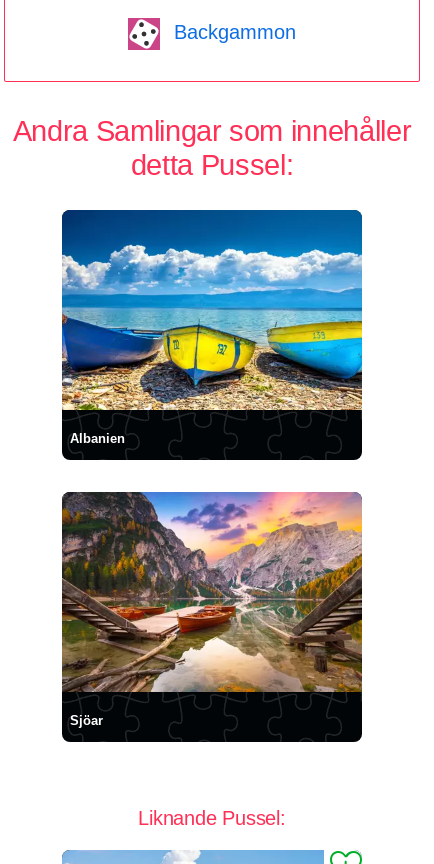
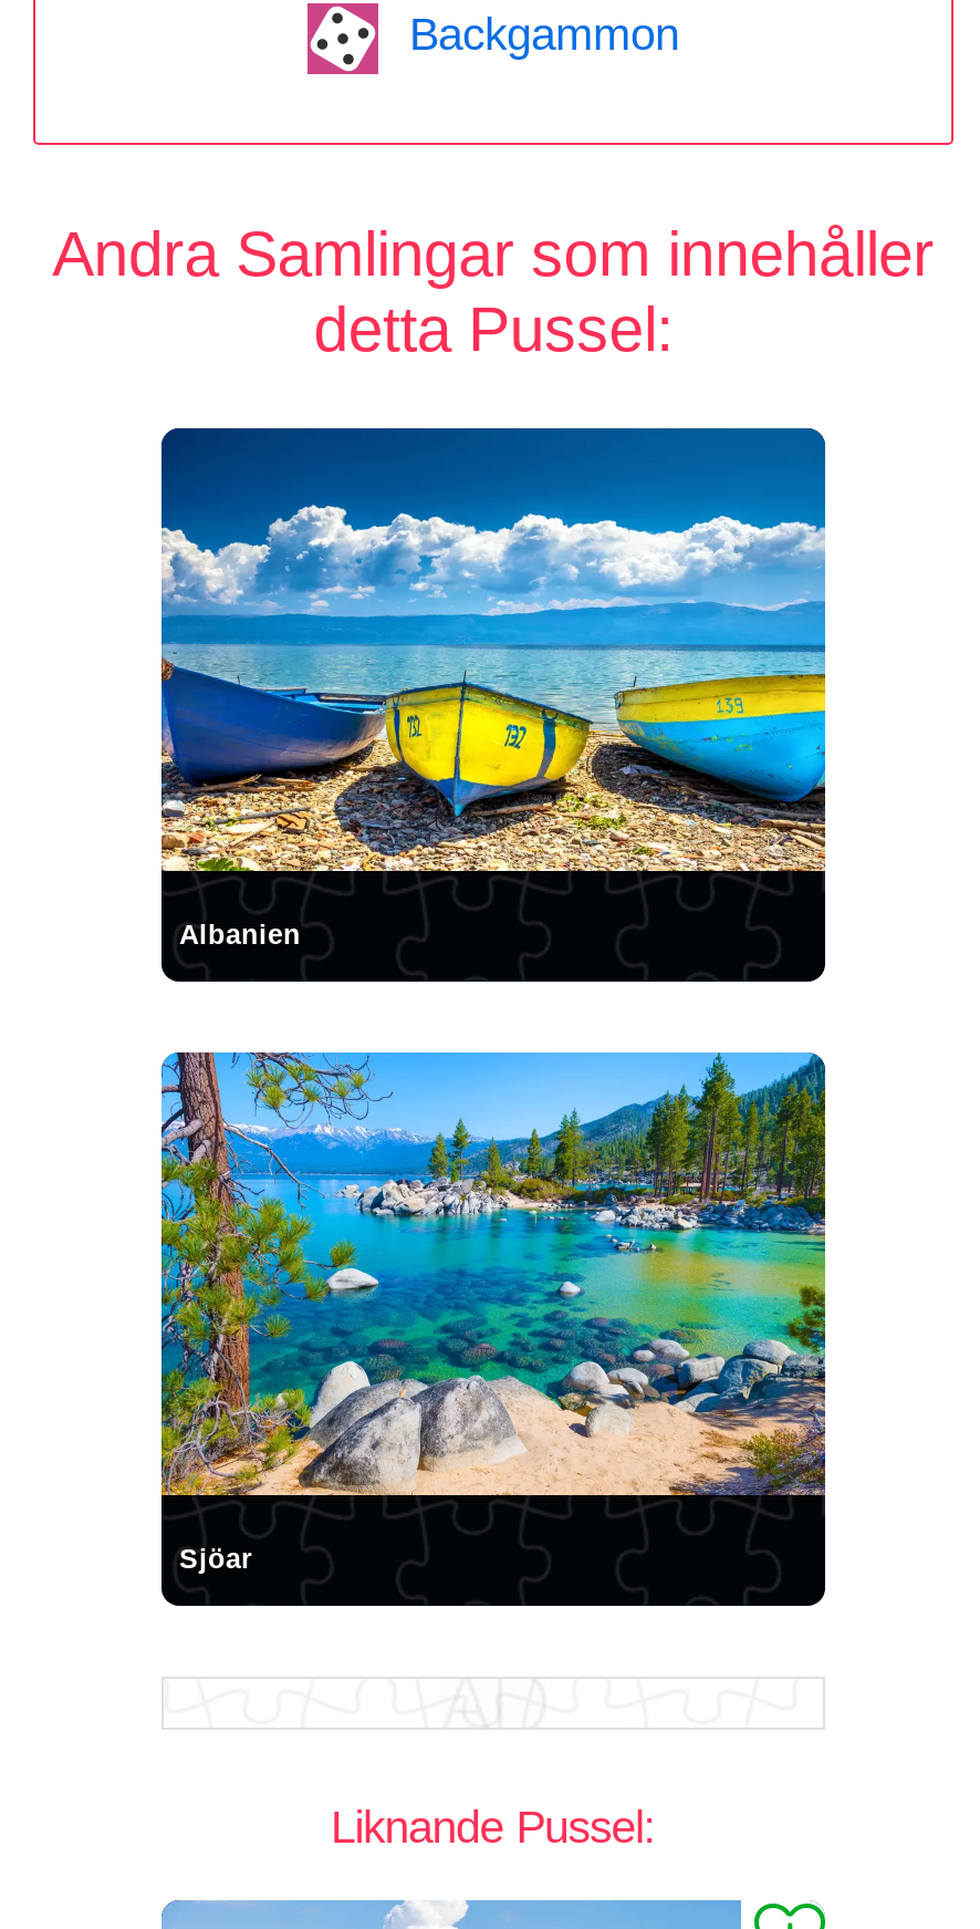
[61,491,363,693] [image] -> [159,1050,827,1497] [image]

